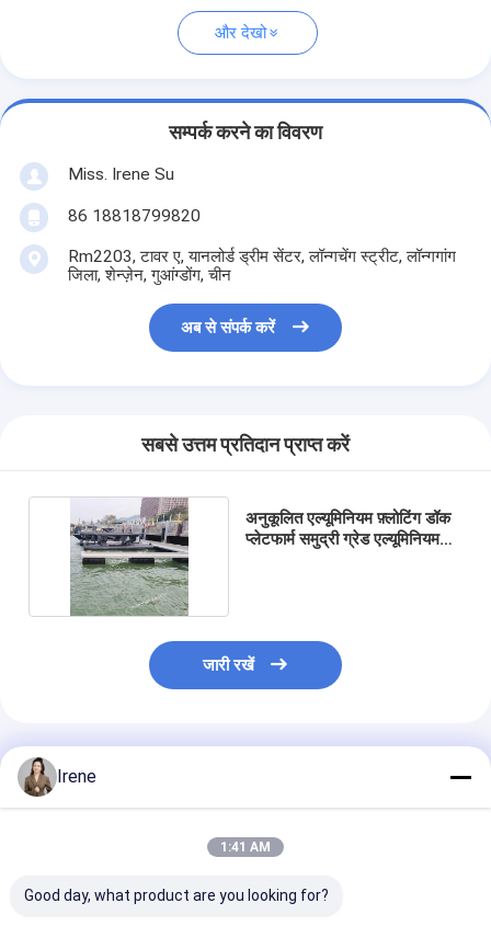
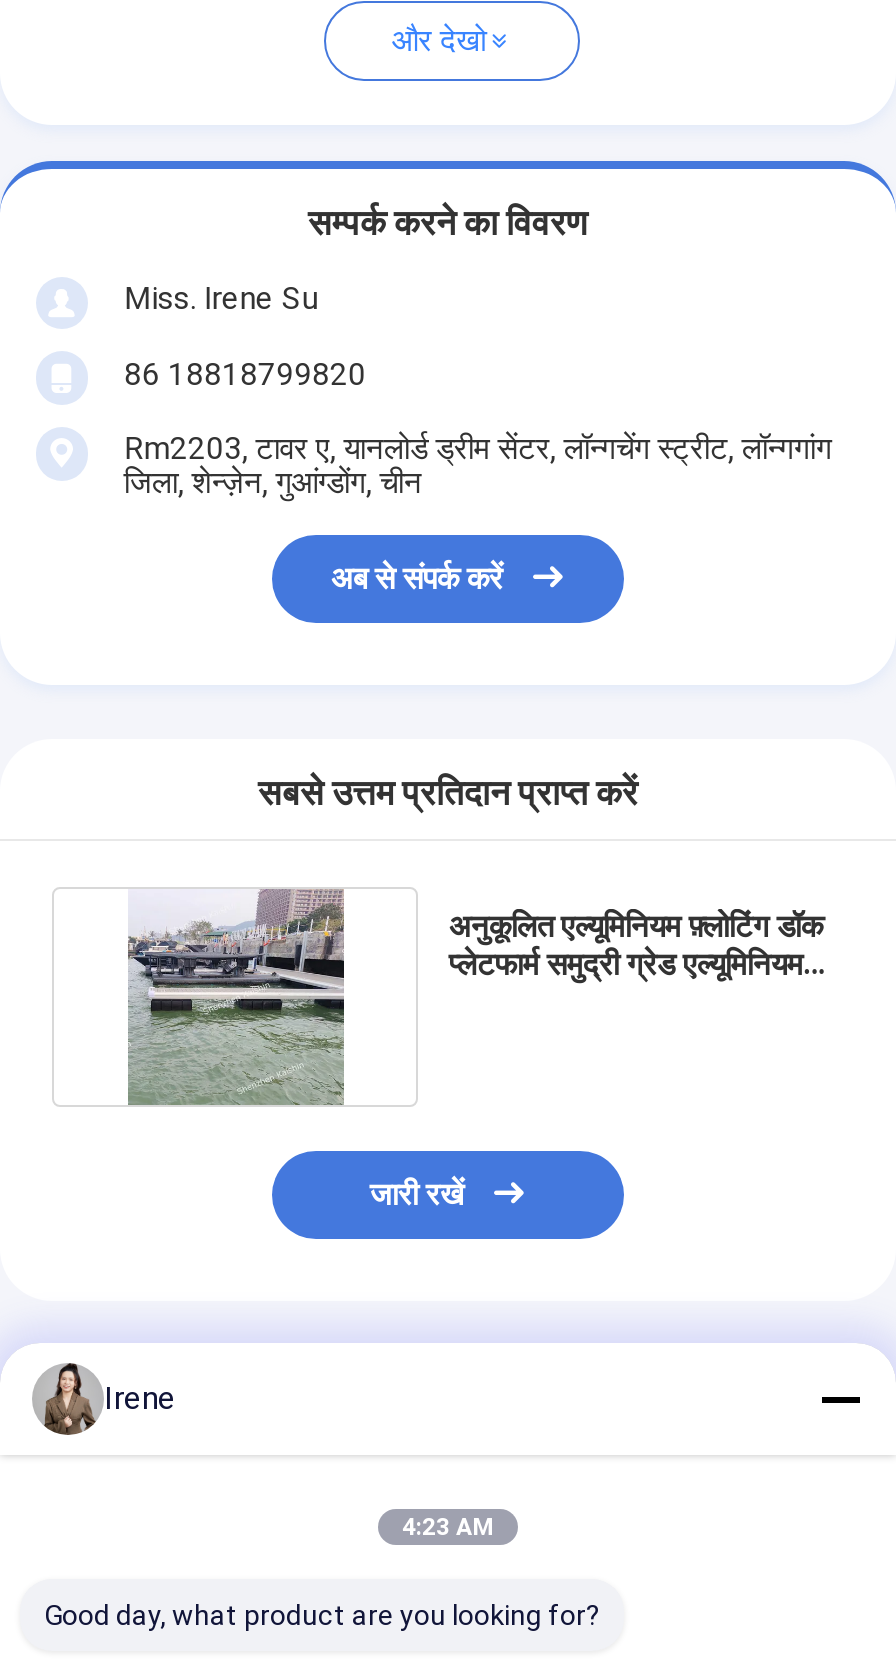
[220,839,271,855] 1:41 AM -> [402,1513,494,1541] 4:23 AM

